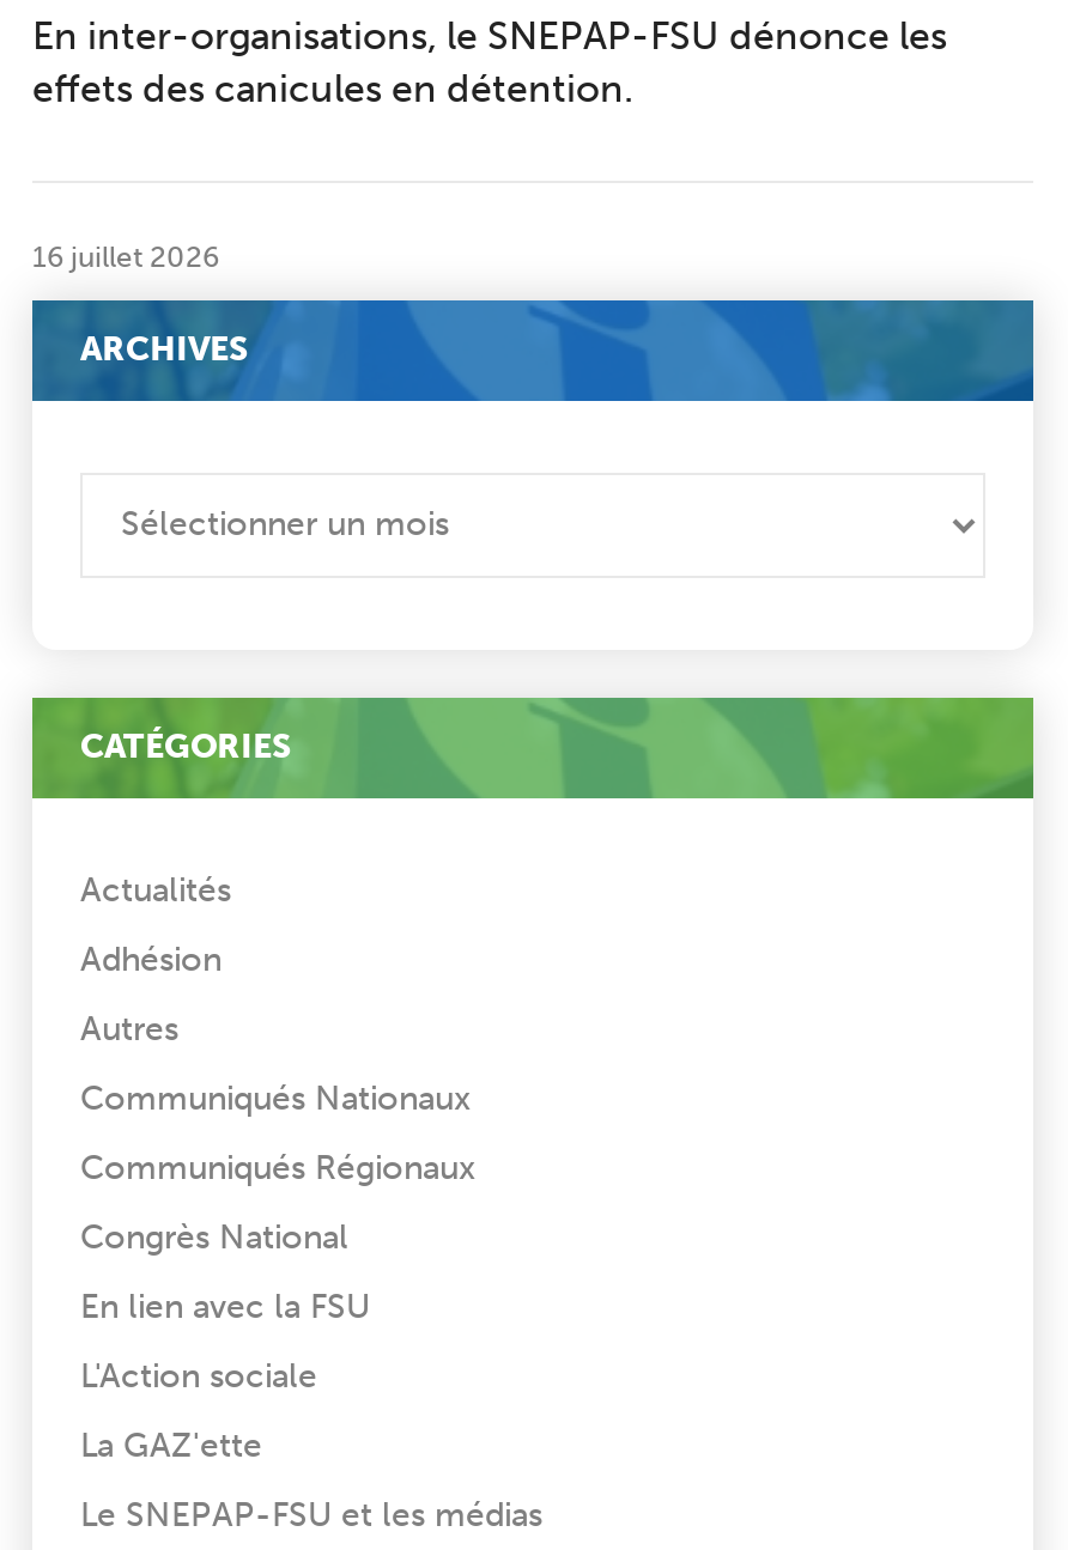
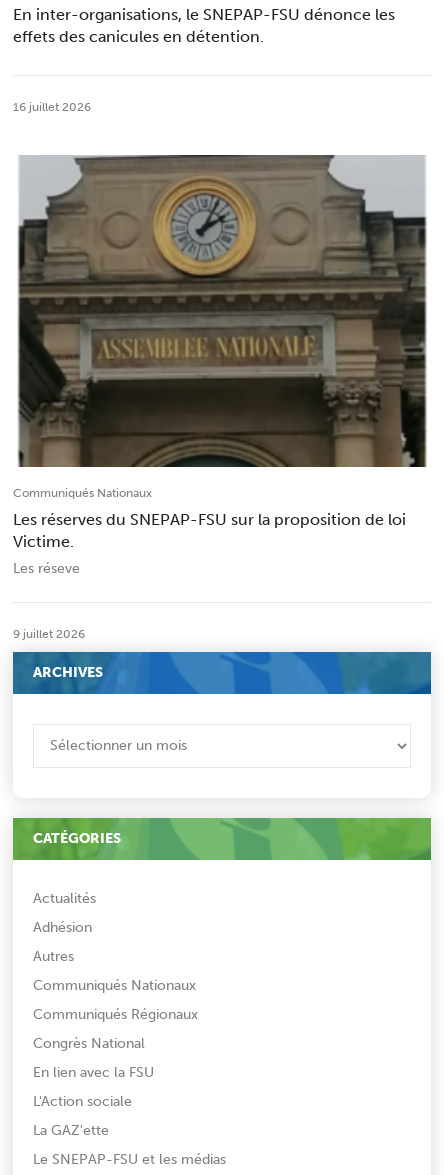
none -> [13,154,427,577] [image] | Communiqués Nationaux | Les réserves du SNEPAP-FSU sur la proposition de loi | Victime. | Les réseve
none -> [13,627,85,641] 9 juillet 2026

